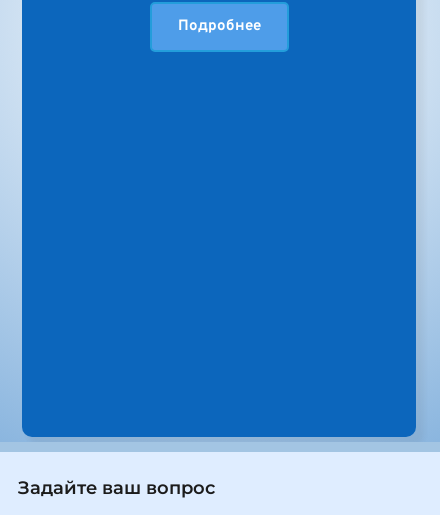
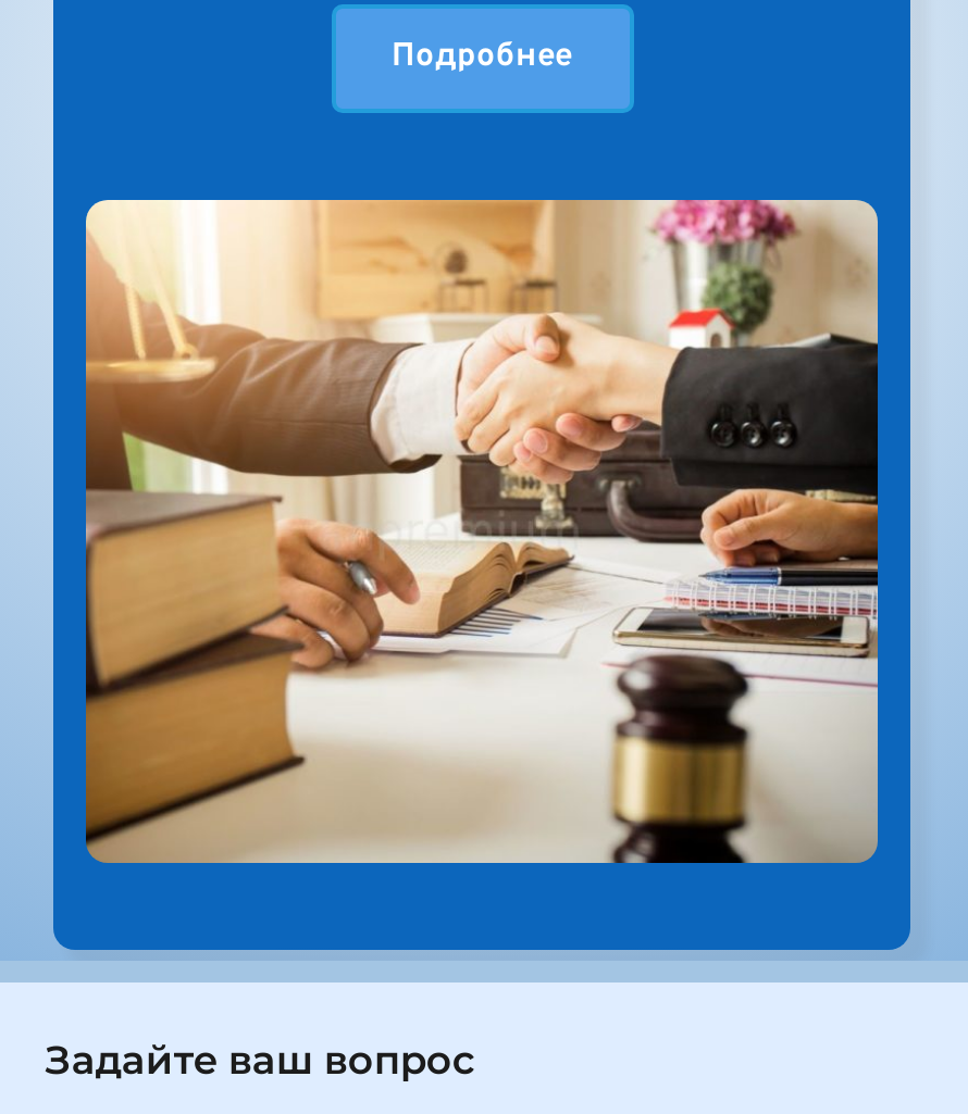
none -> [84,198,880,865] [image]

